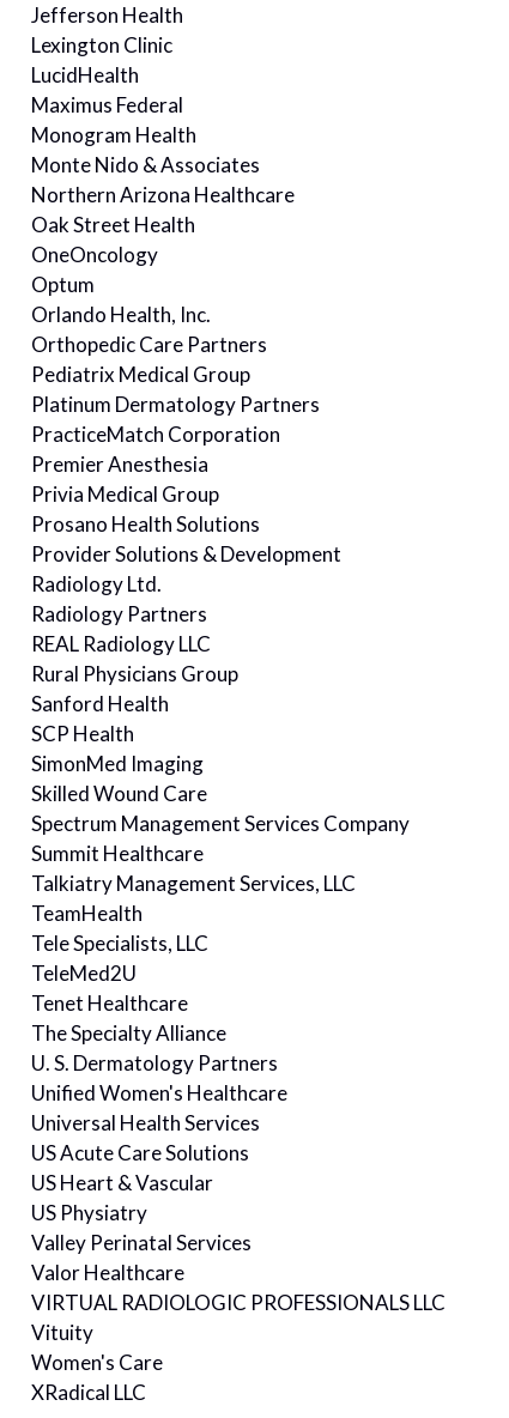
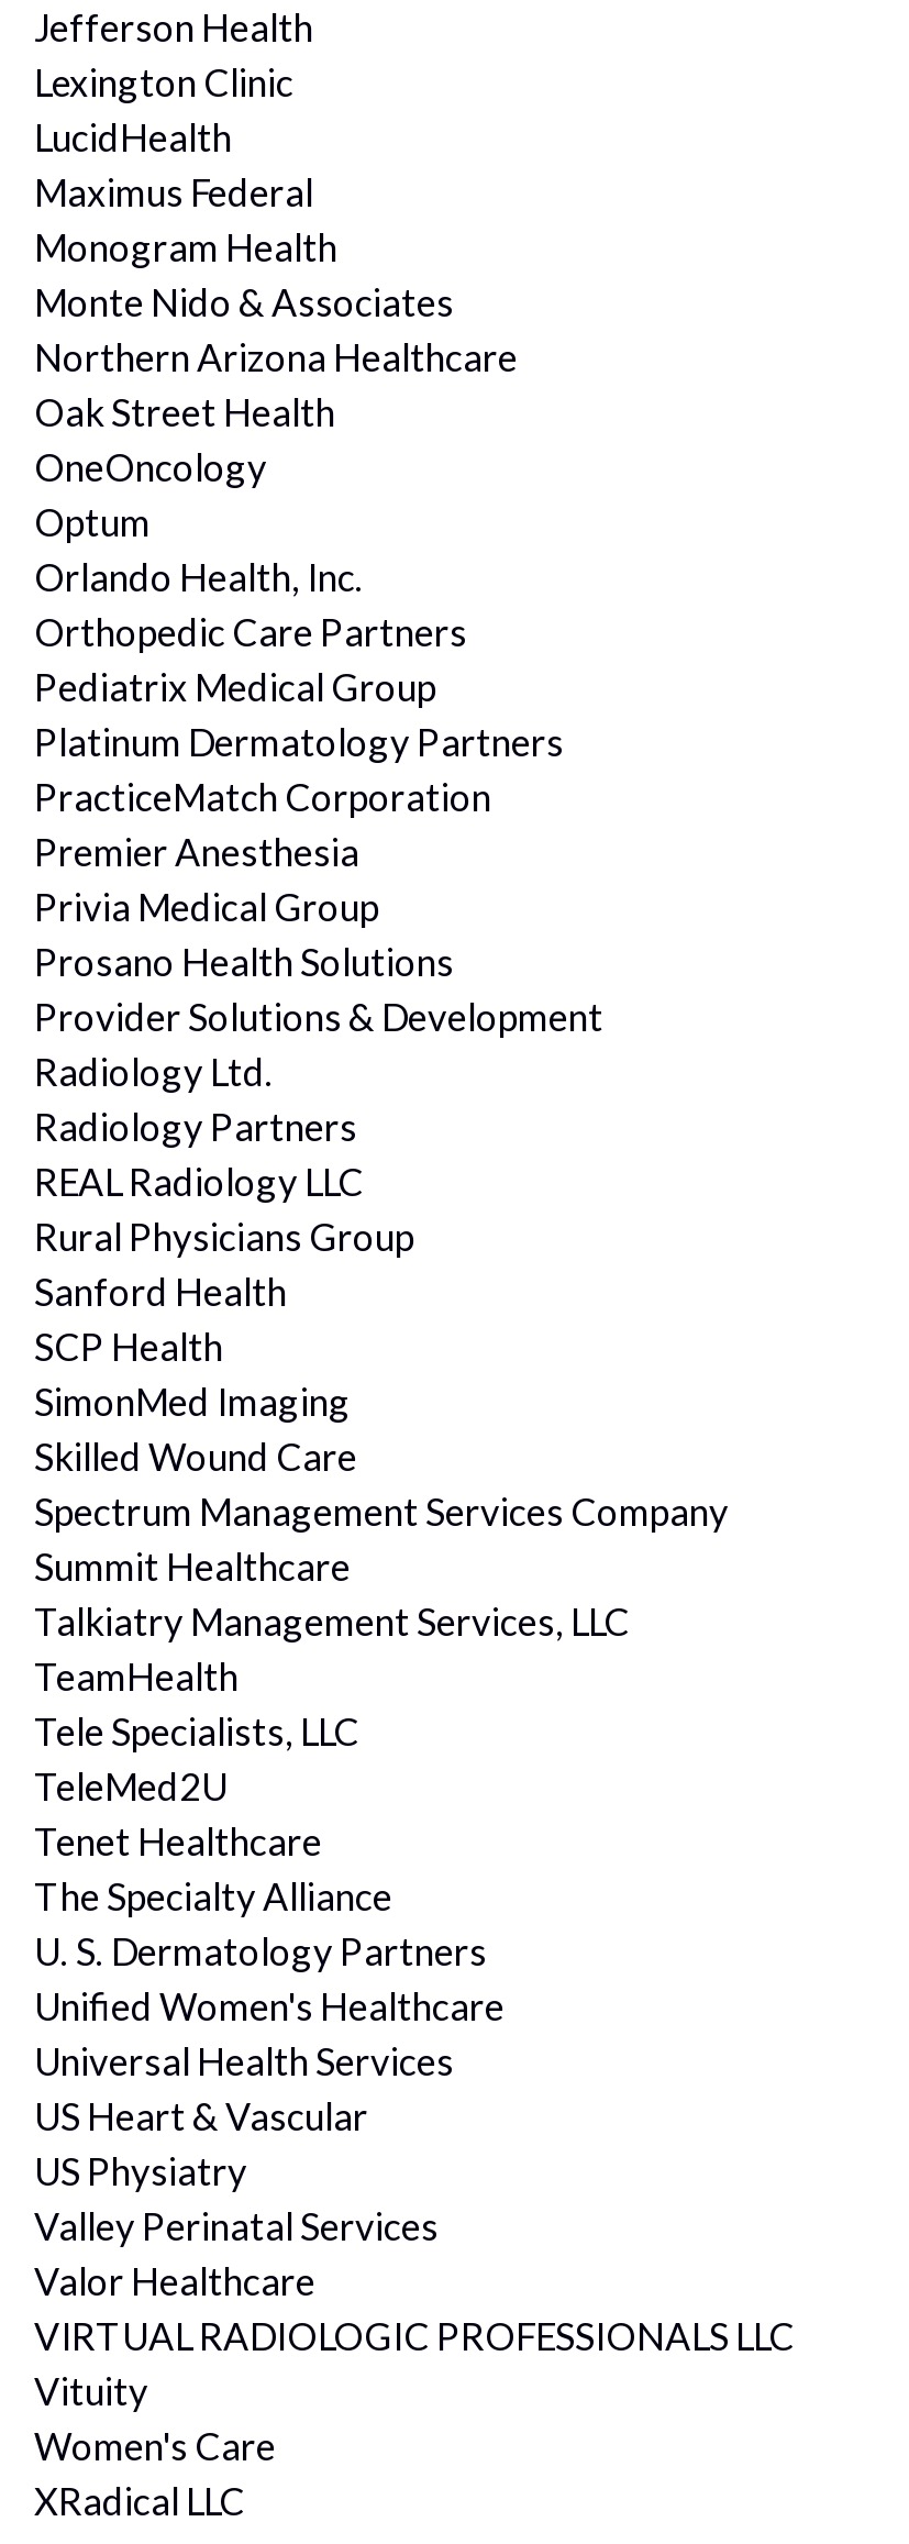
[31,1140,249,1165] US Acute Care Solutions -> none

